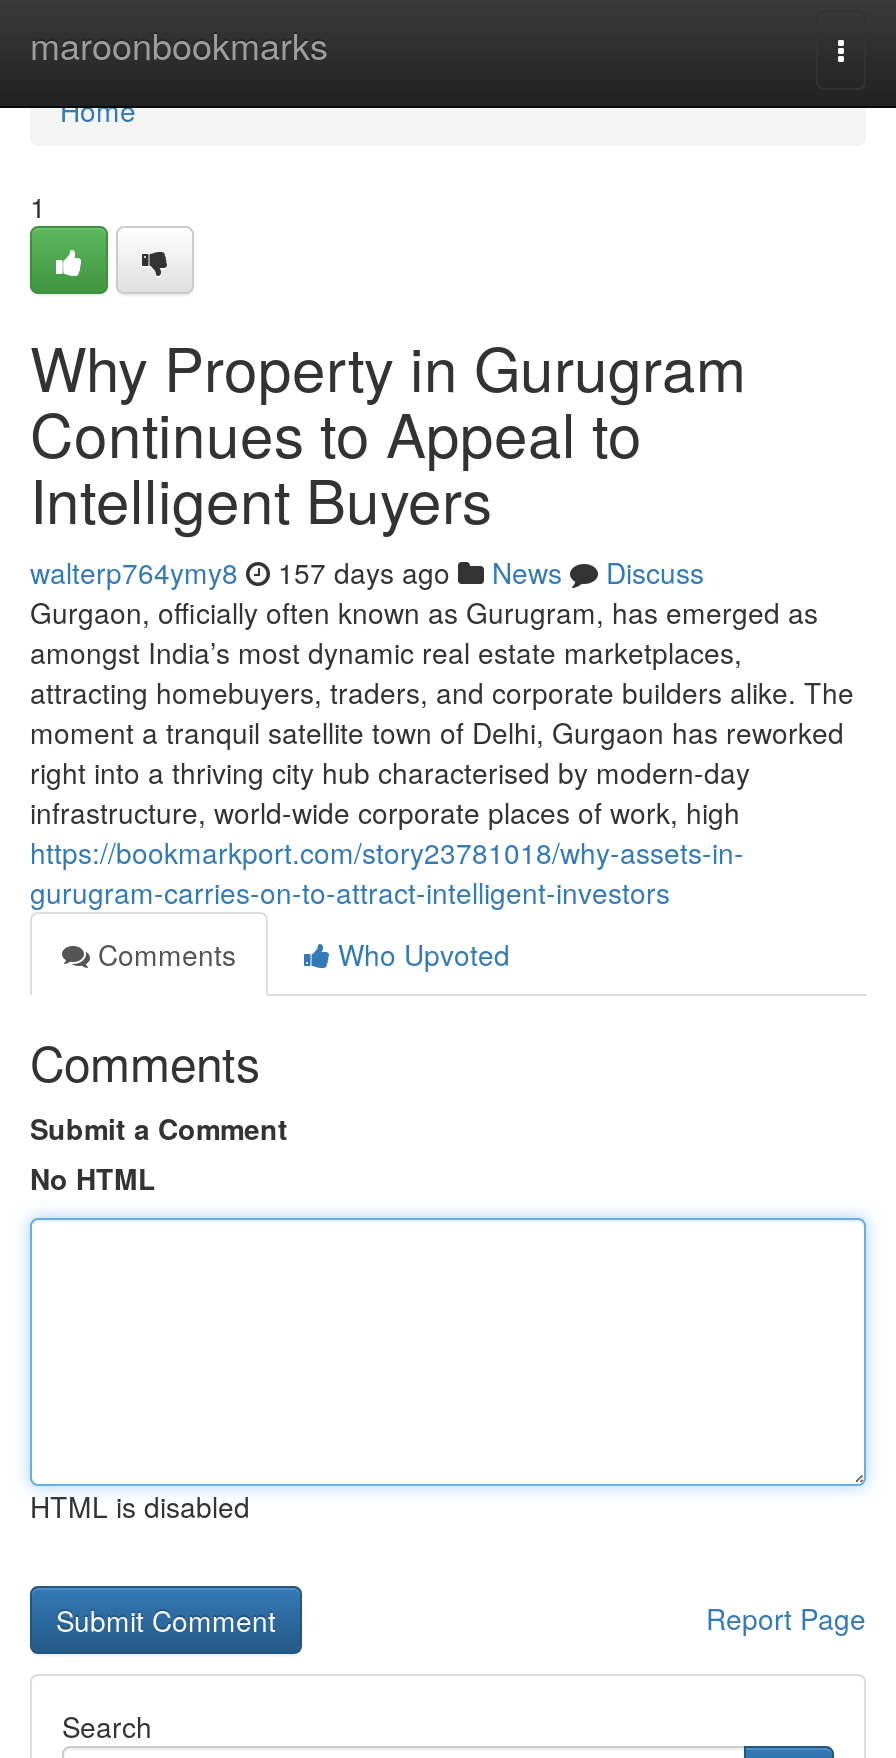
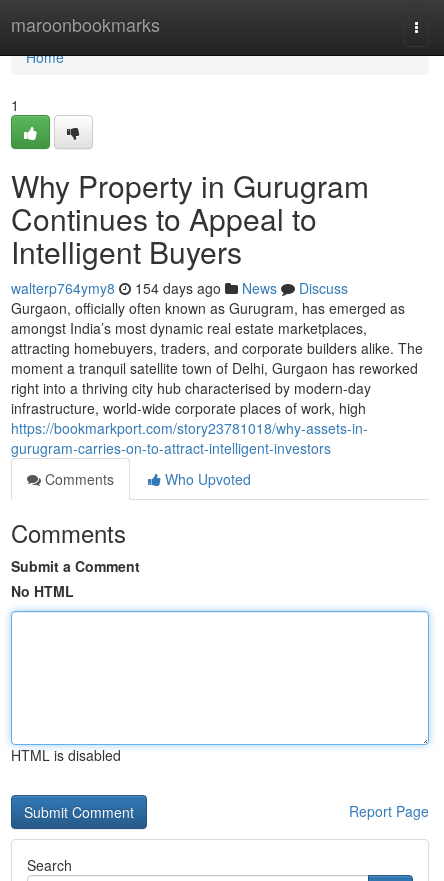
[30,552,704,592] walterp764ymy8 157 days ago News Discuss -> [11,278,348,298] walterp764ymy8 154 days ago News Discuss

